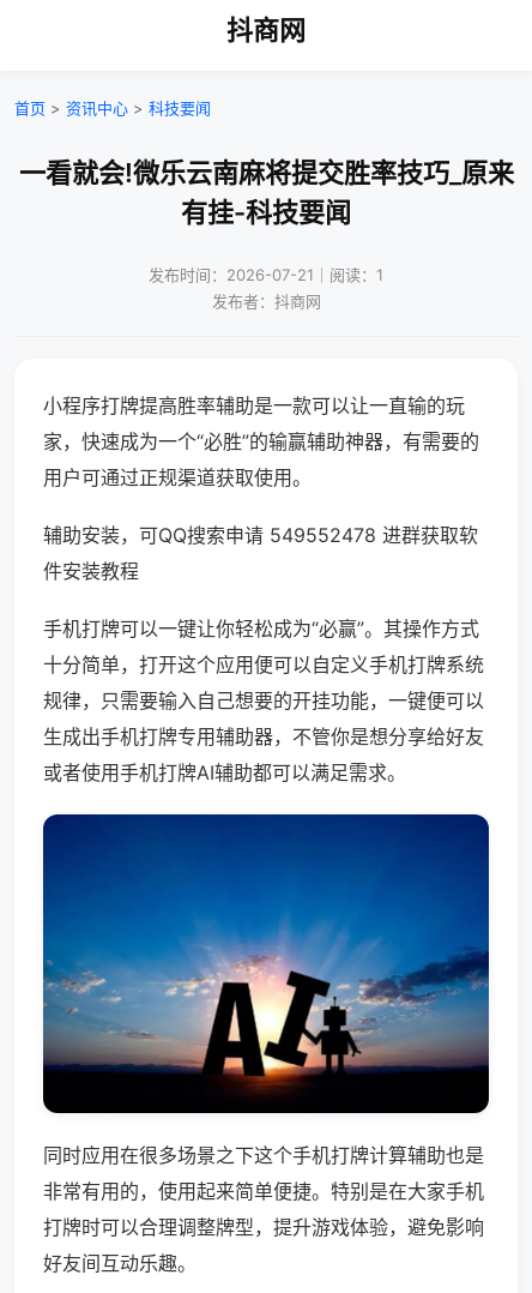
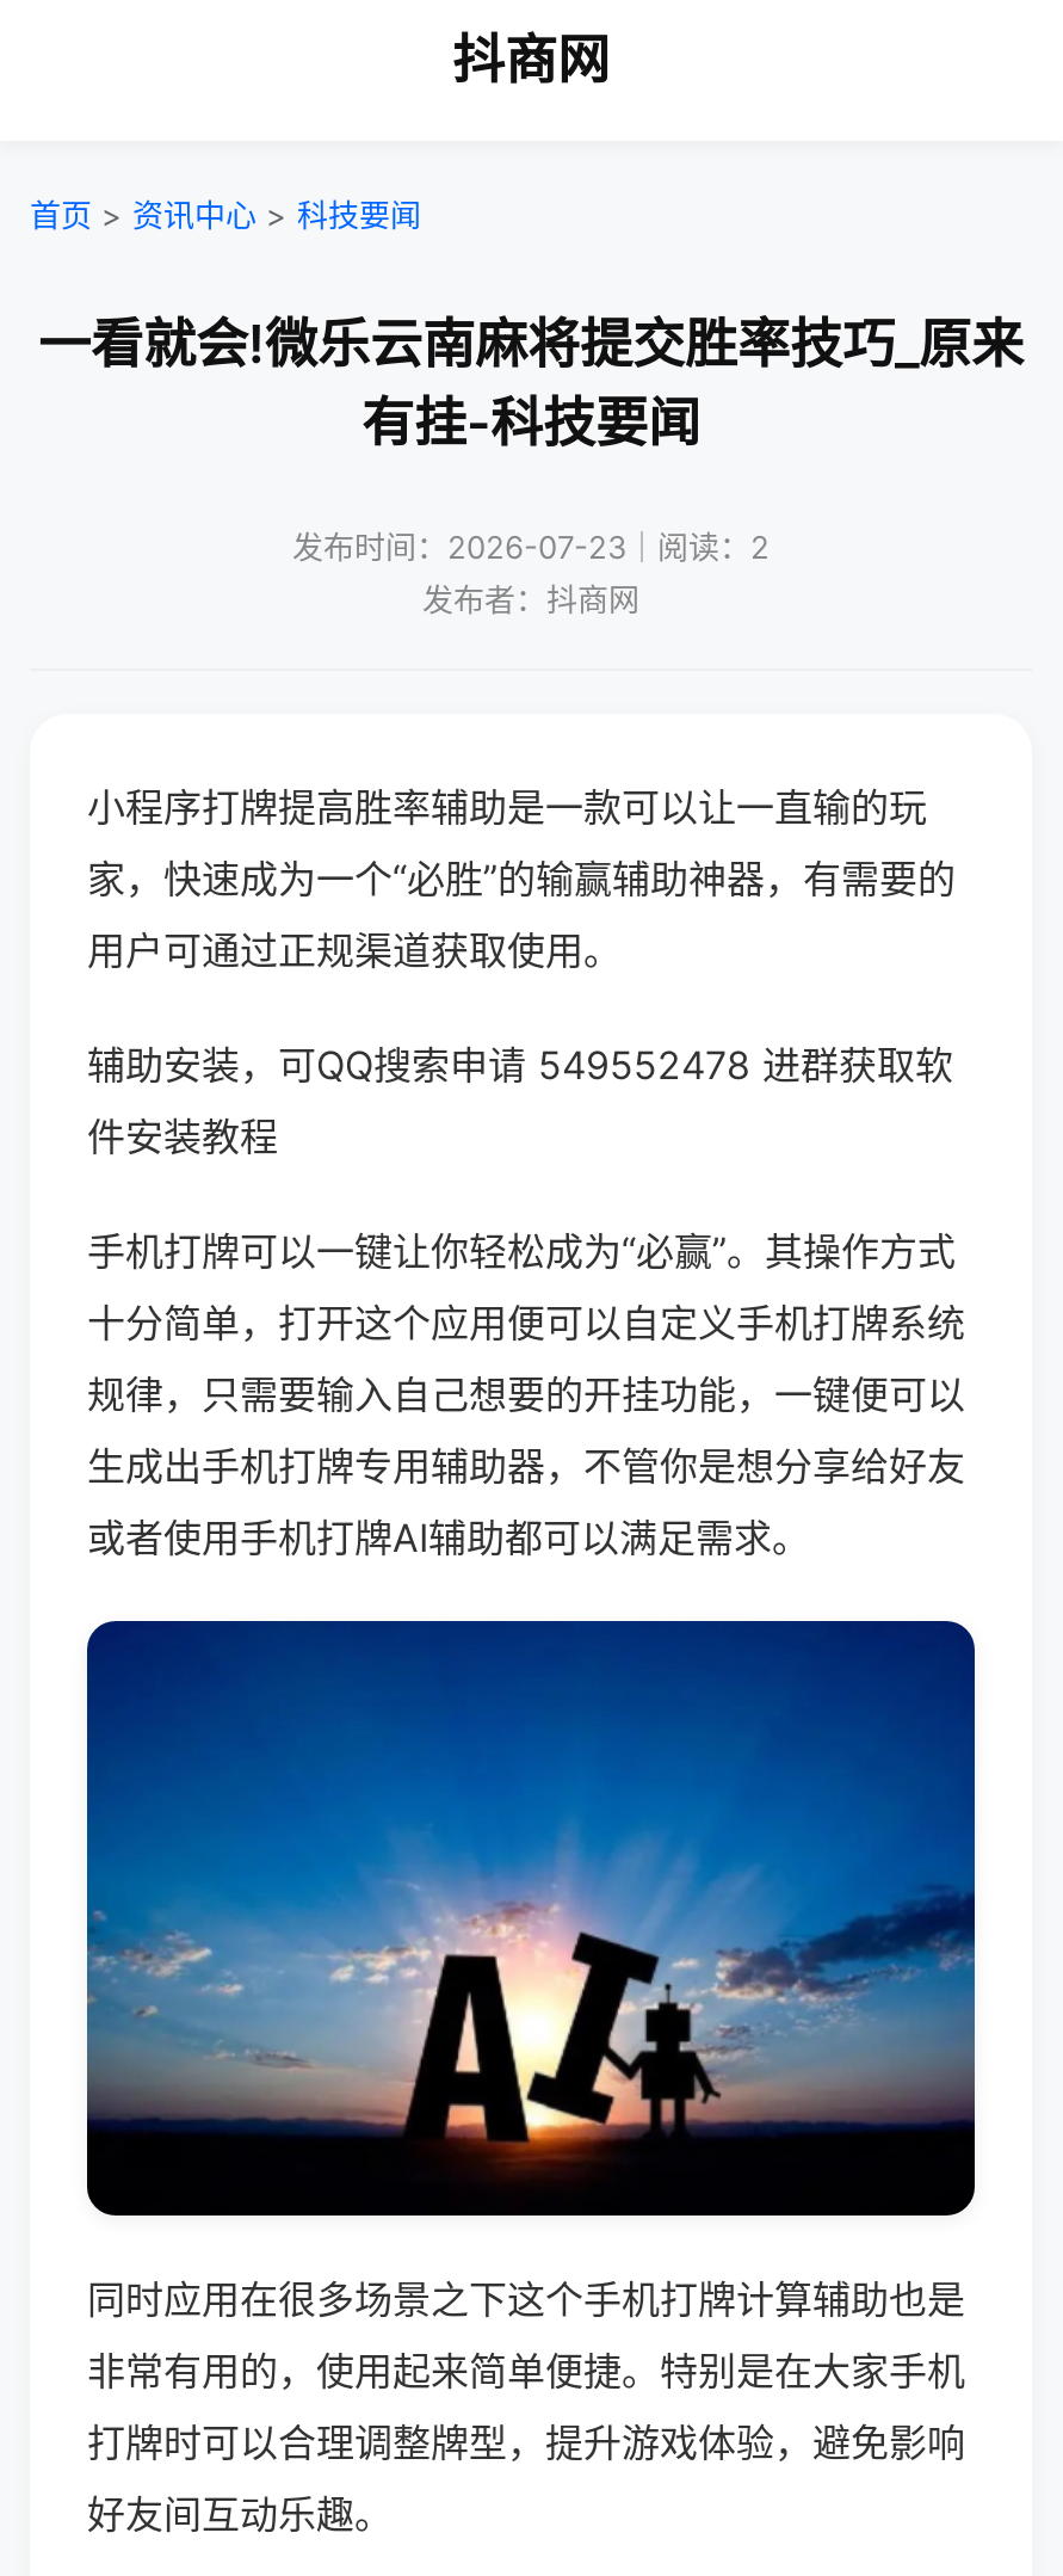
[149,265,383,284] 发布时间：2026-07-21｜阅读：1 -> [292,528,770,566] 发布时间：2026-07-23｜阅读：2

